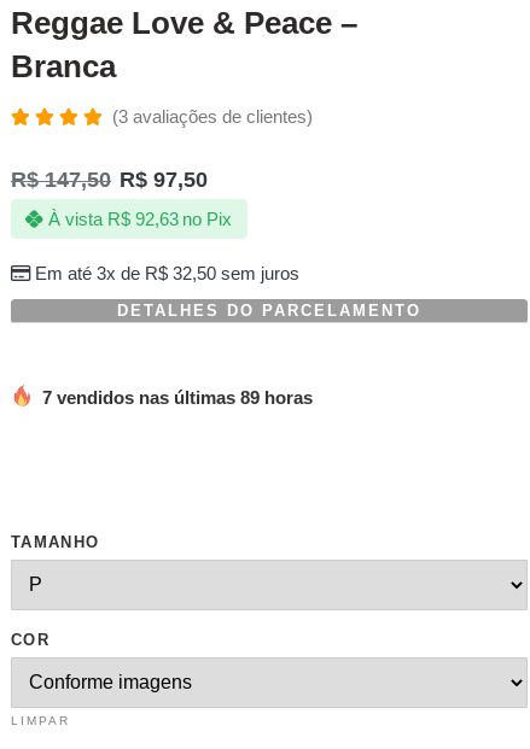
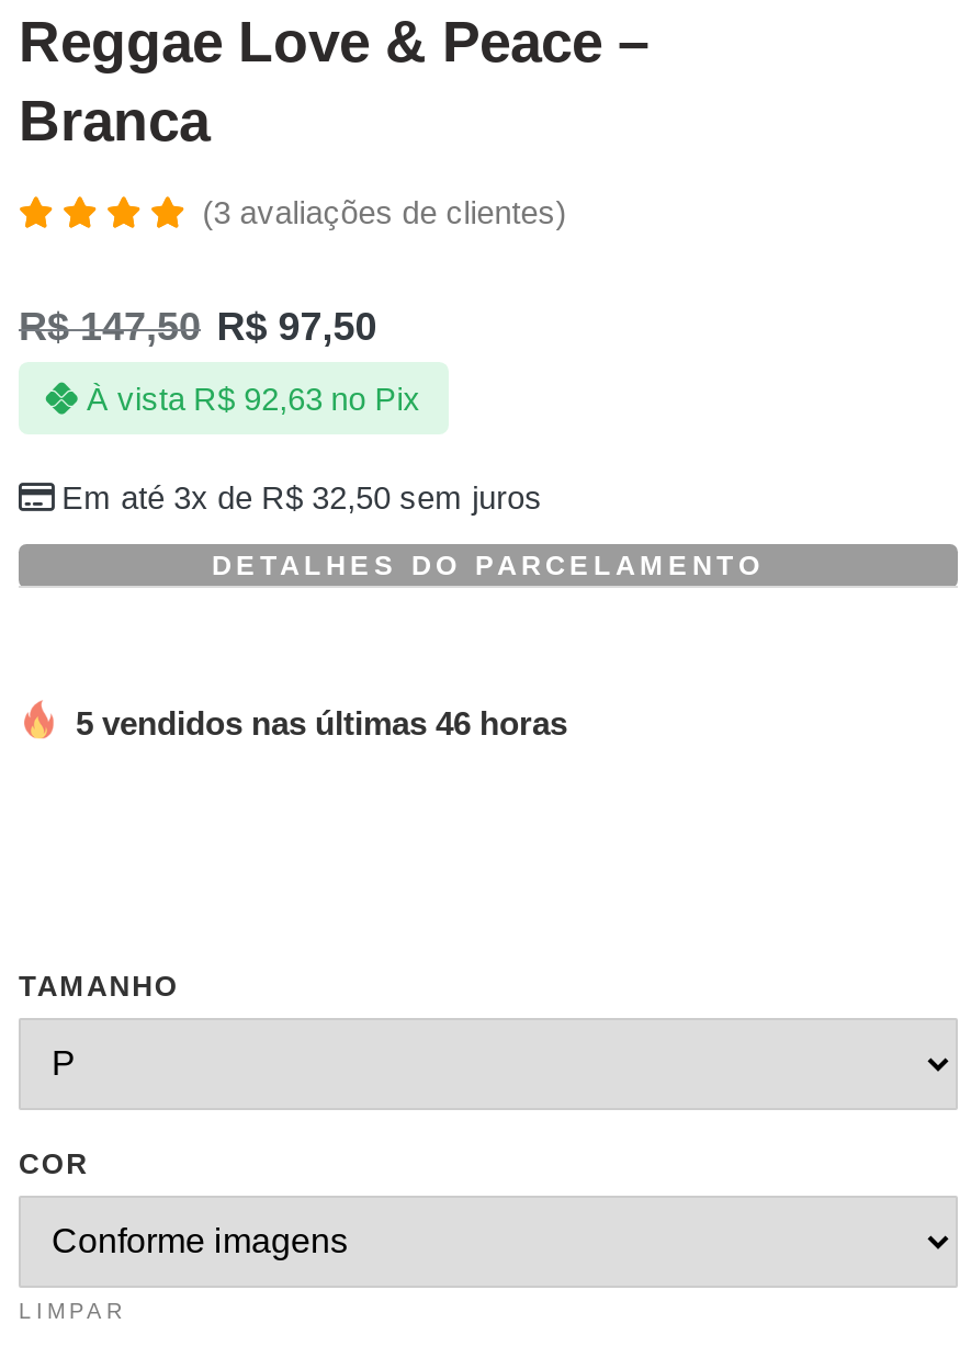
[33,388,313,408] 7 vendidos nas últimas 89 horas -> [58,705,567,742] 5 vendidos nas últimas 46 horas

